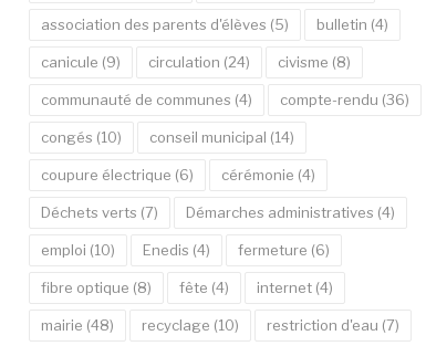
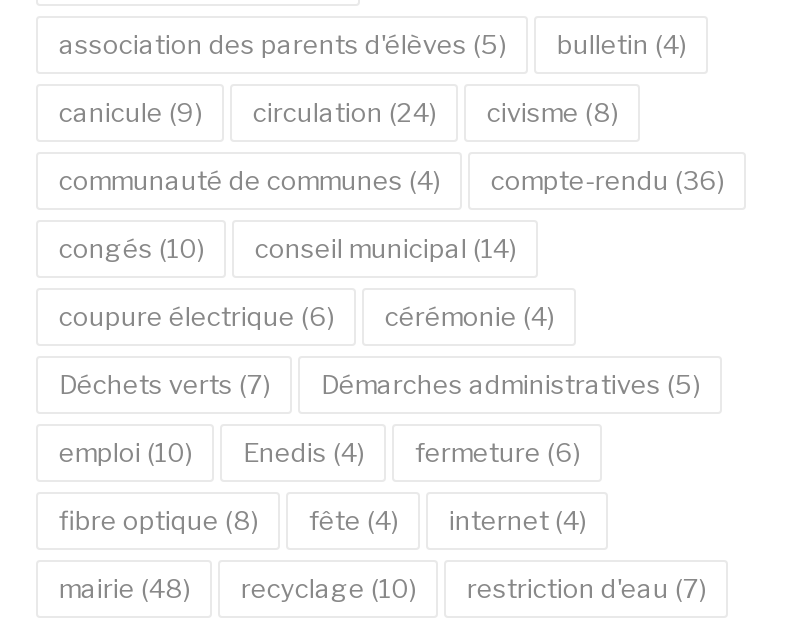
[186,203,395,221] Démarches administratives (4) -> [321,367,701,399] Démarches administratives (5)

